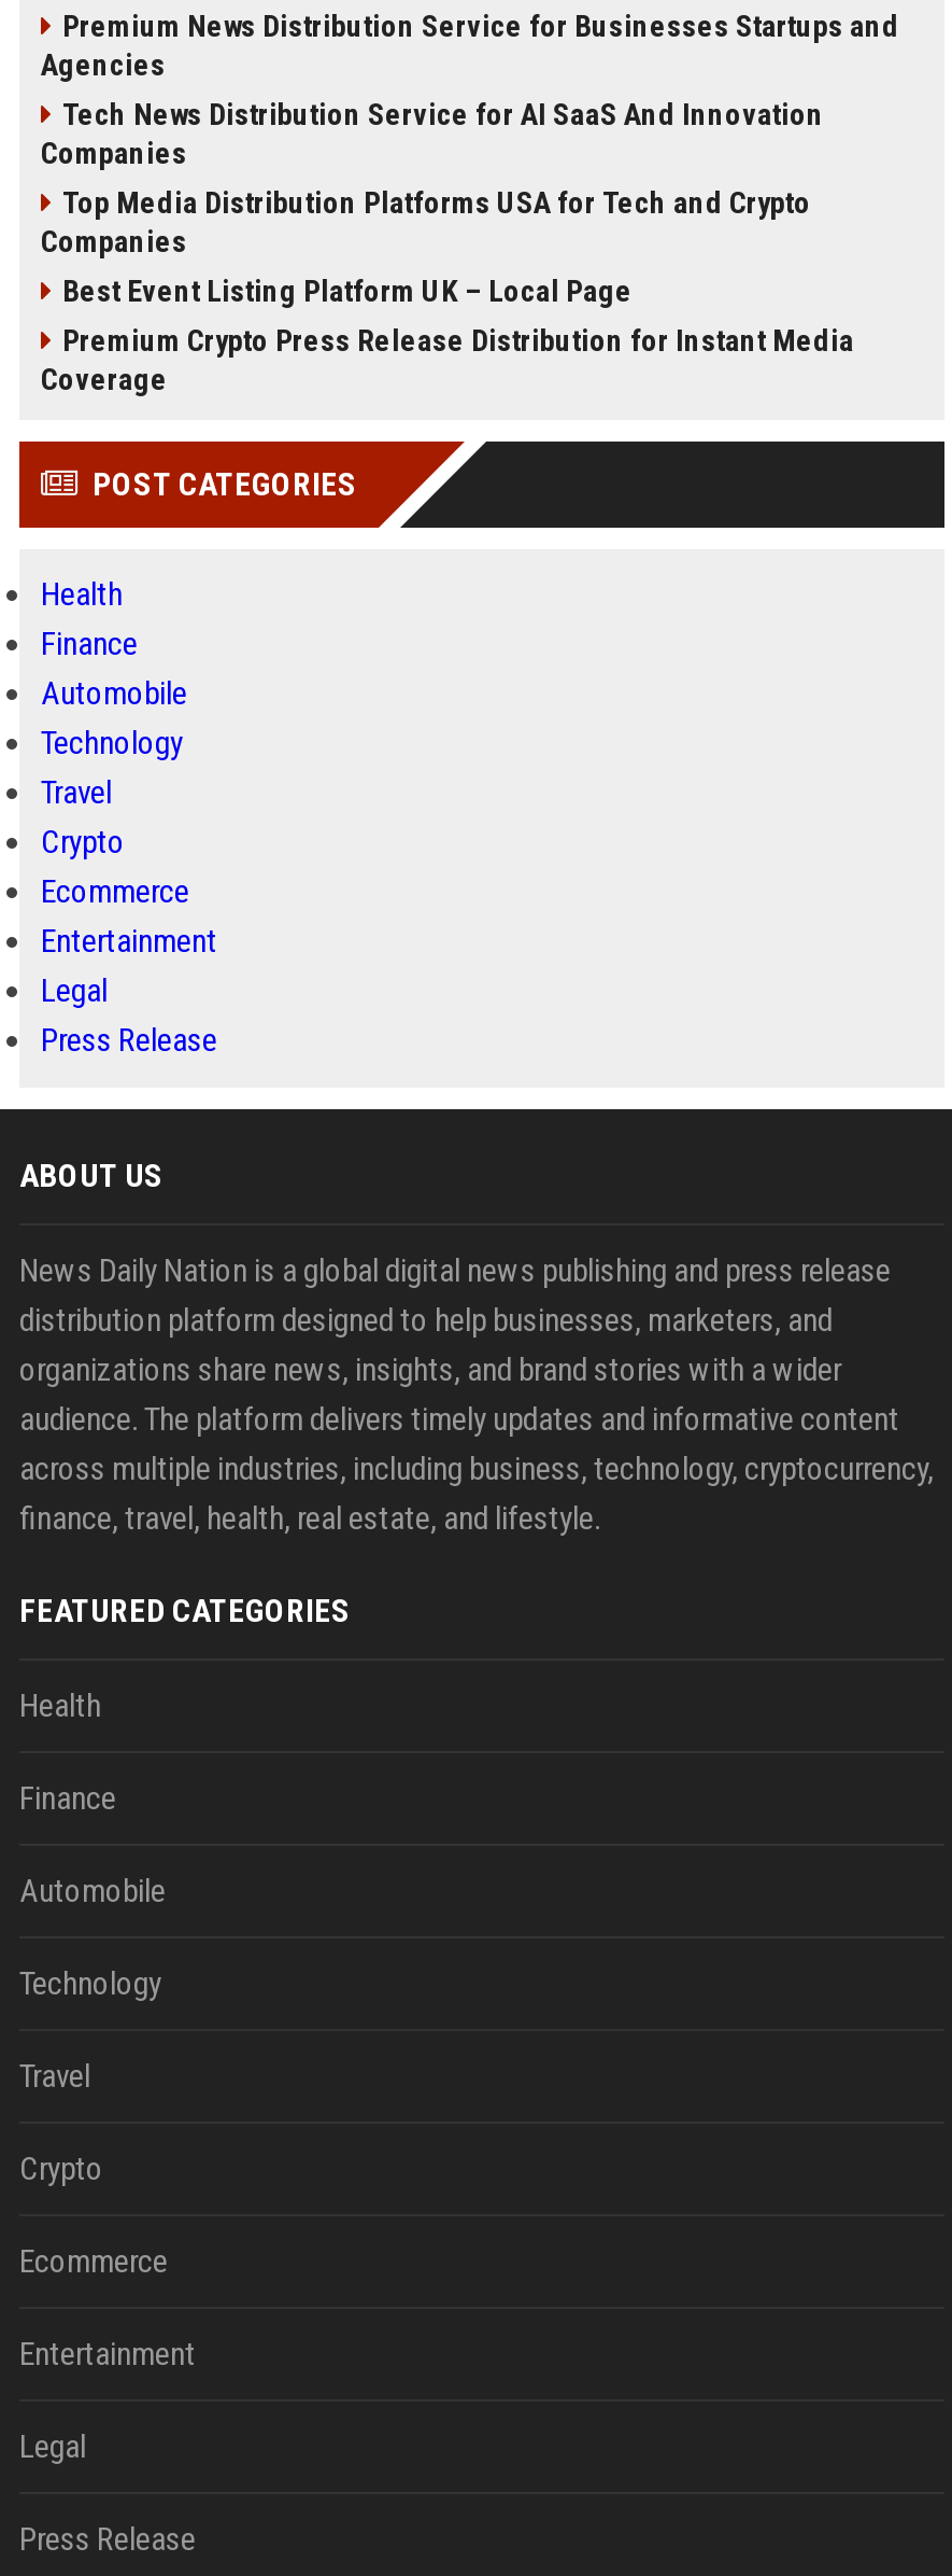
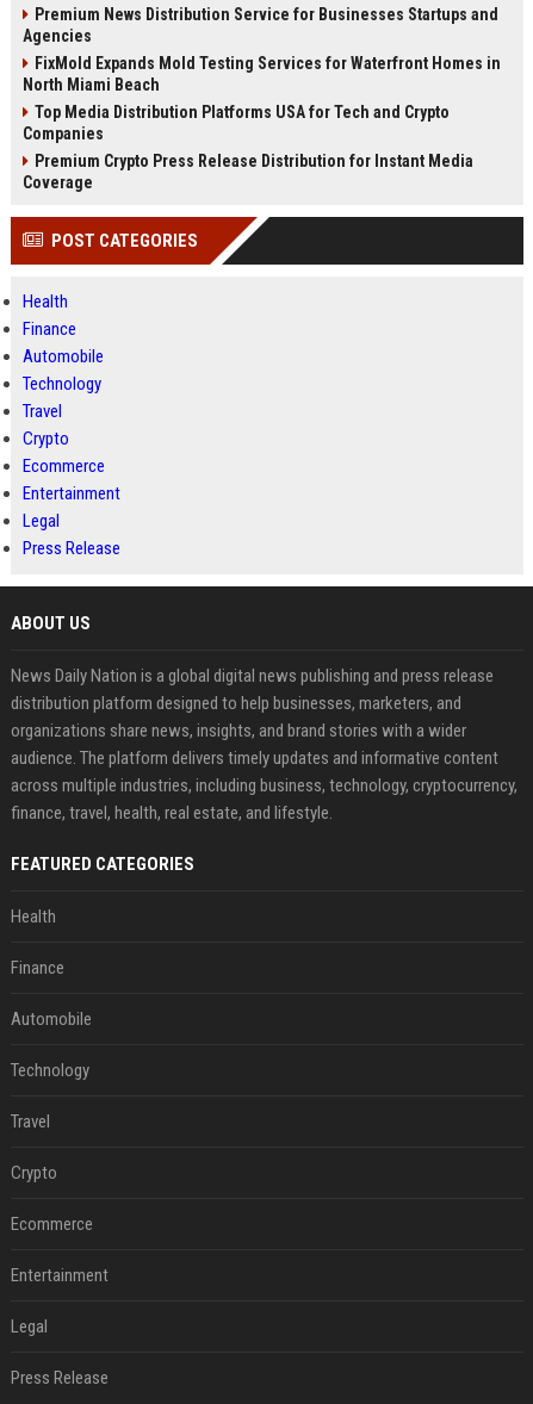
[41,97,824,170] Tech News Distribution Service for AI SaaS And Innovation | Companies -> [23,54,501,94] FixMold Expands Mold Testing Services for Waterfront Homes in | North Miami Beach
[62,274,633,308] Best Event Listing Platform UK – Local Page -> none

